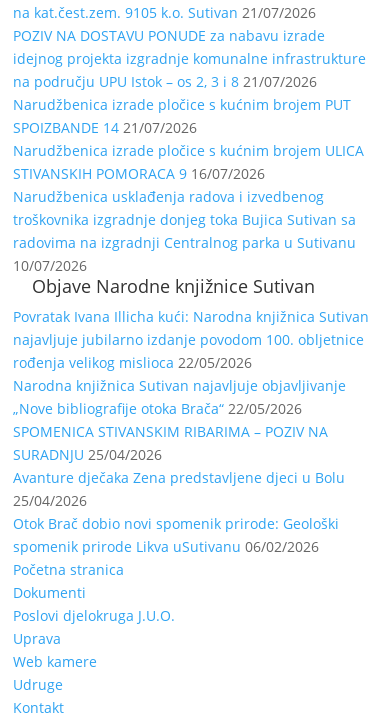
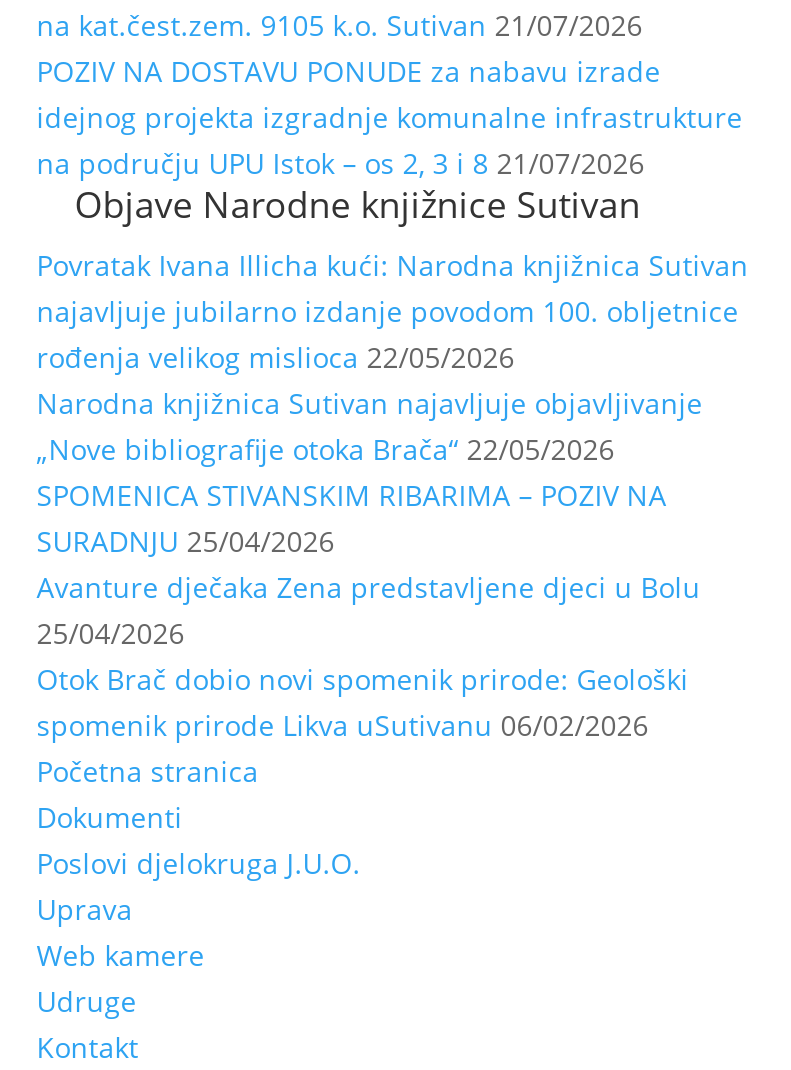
[13,95,364,275] Narudžbenica izrade pločice s kućnim brojem PUT | SPOIZBANDE 14 21/07/2026 | Narudžbenica izrade pločice s kućnim brojem ULICA | STIVANSKIH POMORACA 9 16/07/2026 | Narudžbenica usklađenja radova i izvedbenog | troškovnika izgradnje donjeg toka Bujica Sutivan sa | radovima na izgradnji Centralnog parka u Sutivanu | 10/07/2026 -> none

